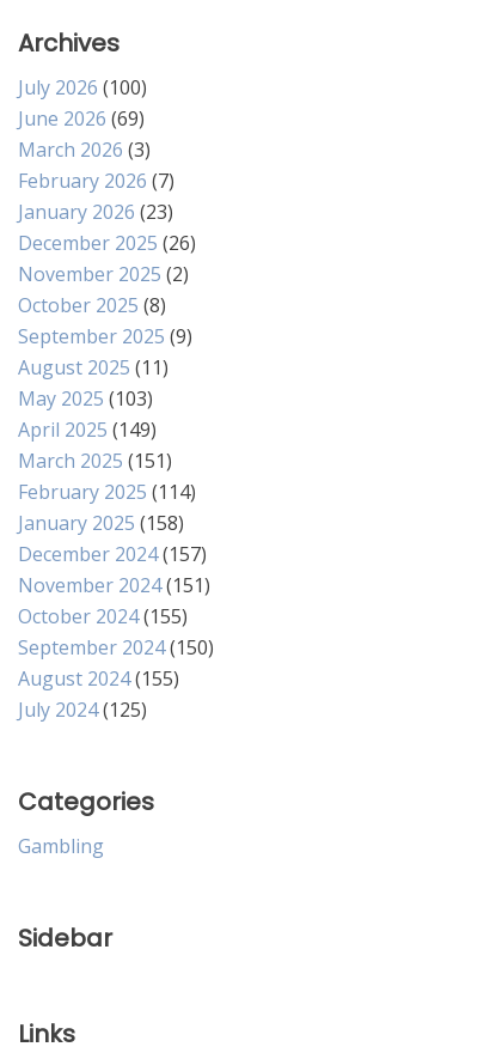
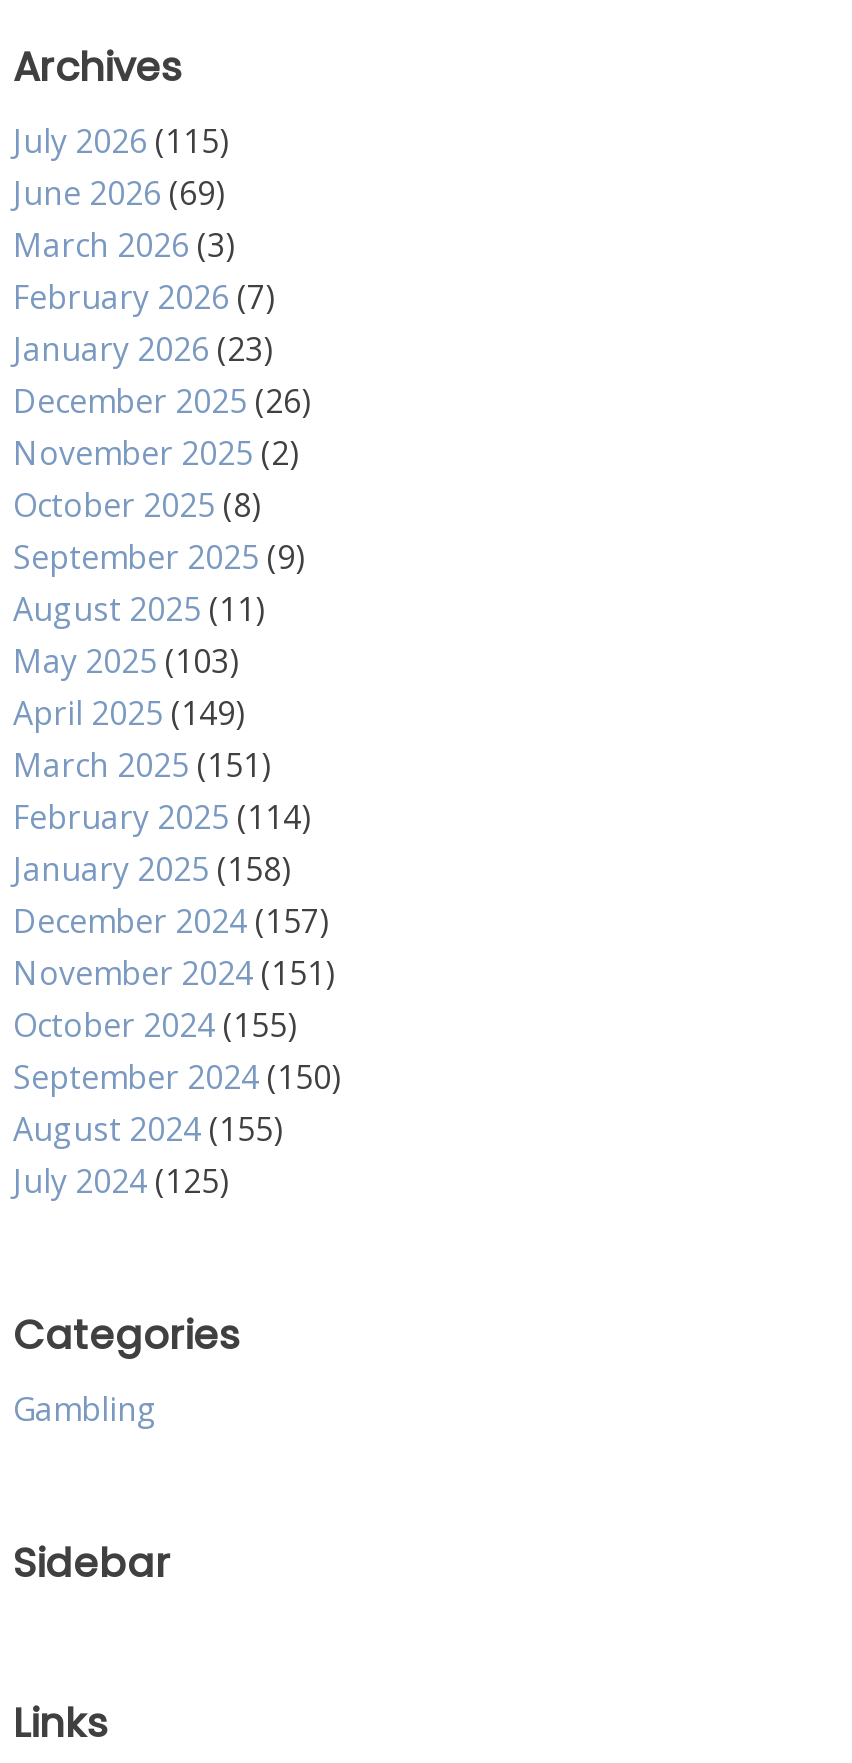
[18,74,147,101] July 2026 (100) -> [13,119,229,163] July 2026 (115)

